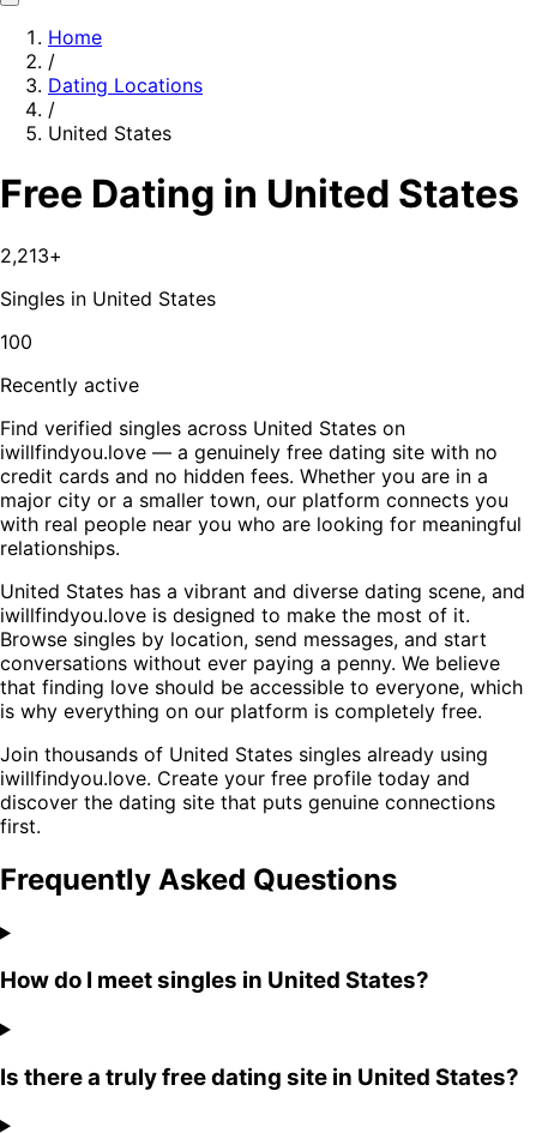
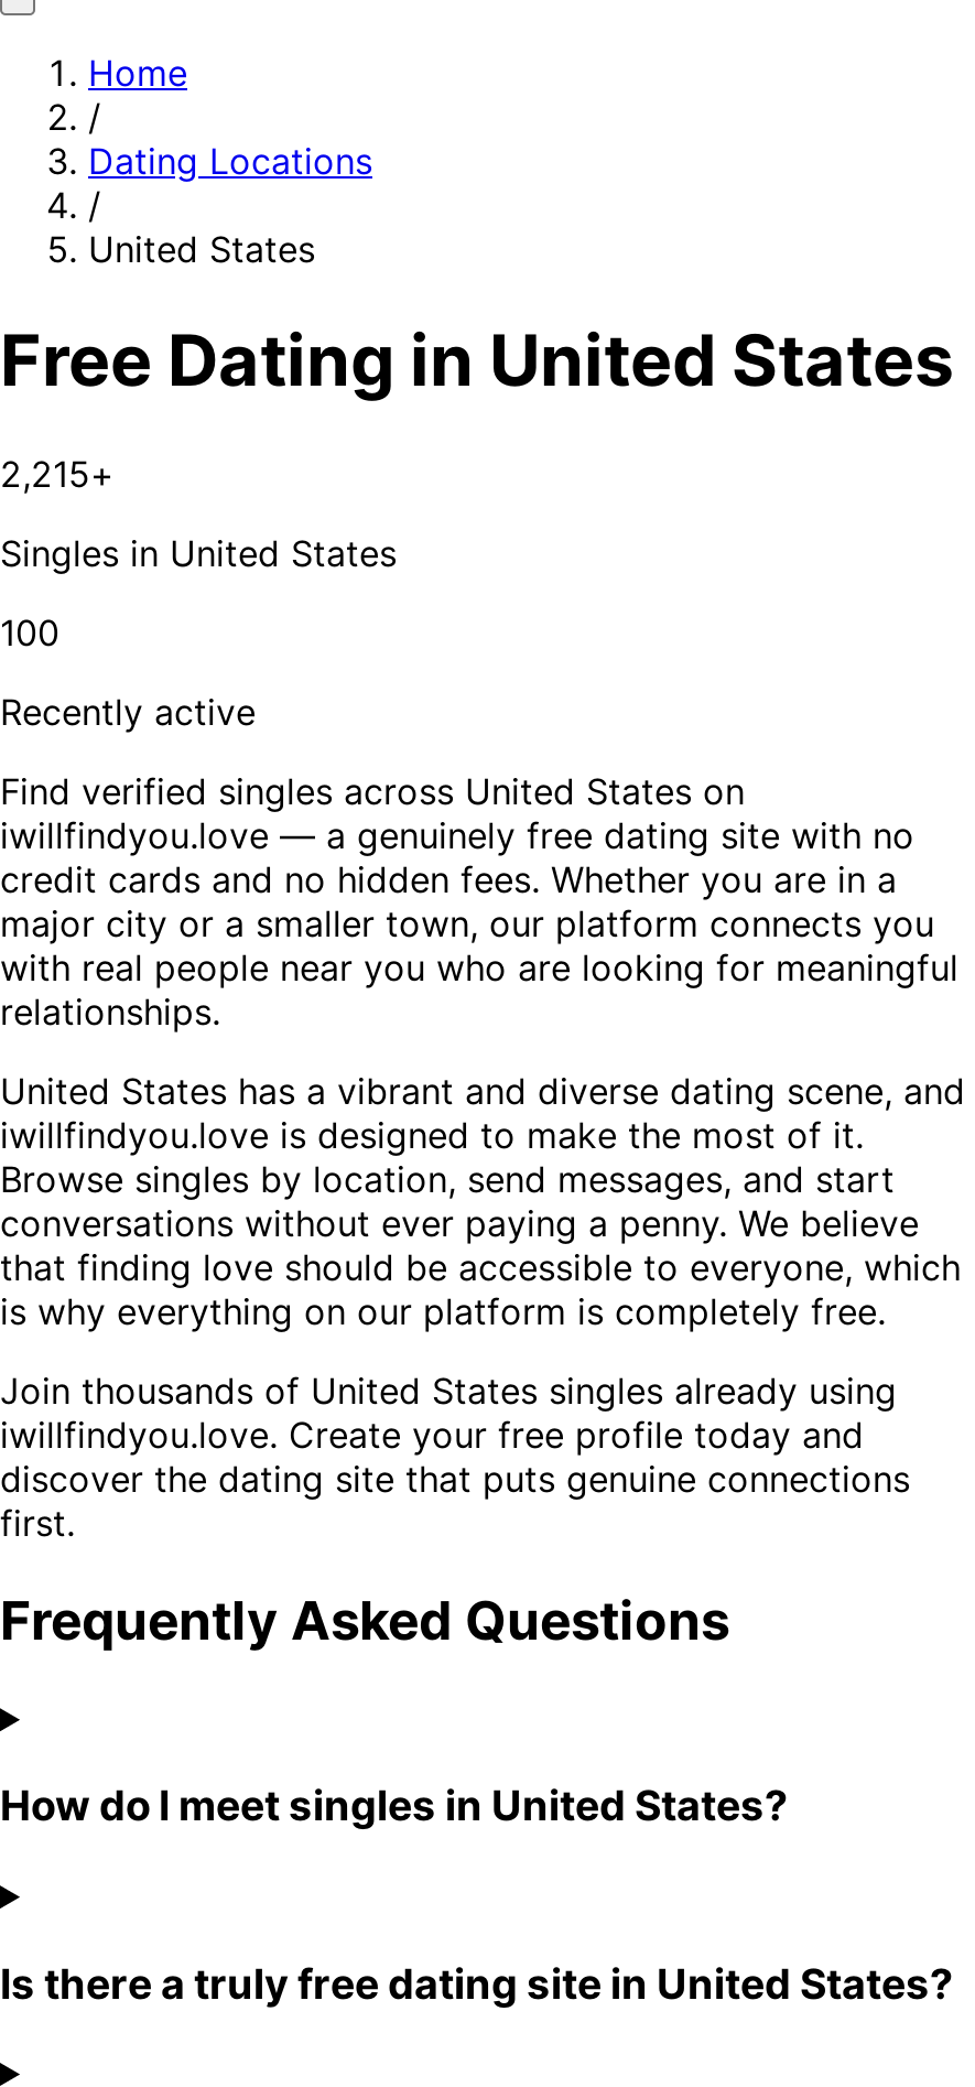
[0,243,62,267] 2,213+ -> [0,451,115,495] 2,215+

